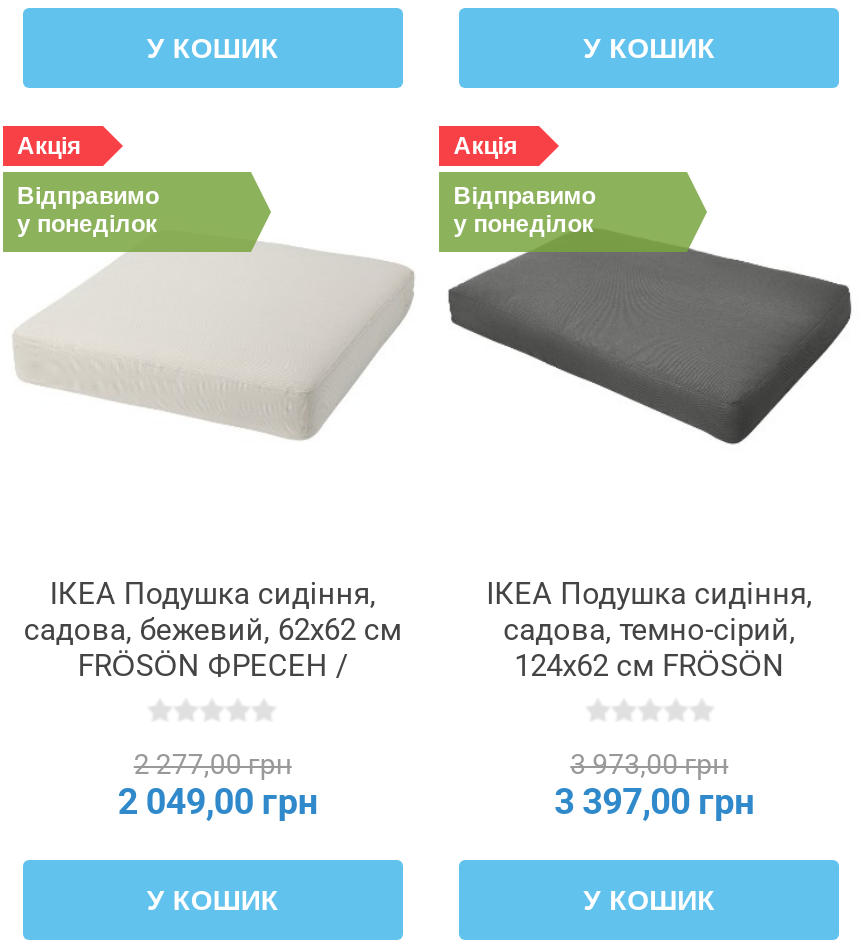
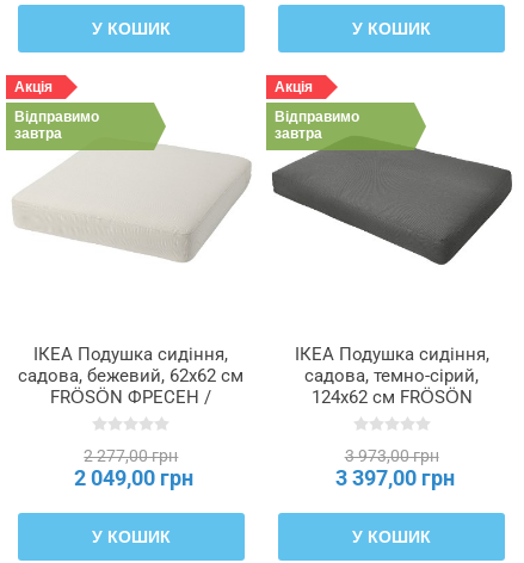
[17,210,157,238] у понеділок -> [14,125,62,142] завтра
[454,210,594,238] у понеділок -> [275,125,323,142] завтра

